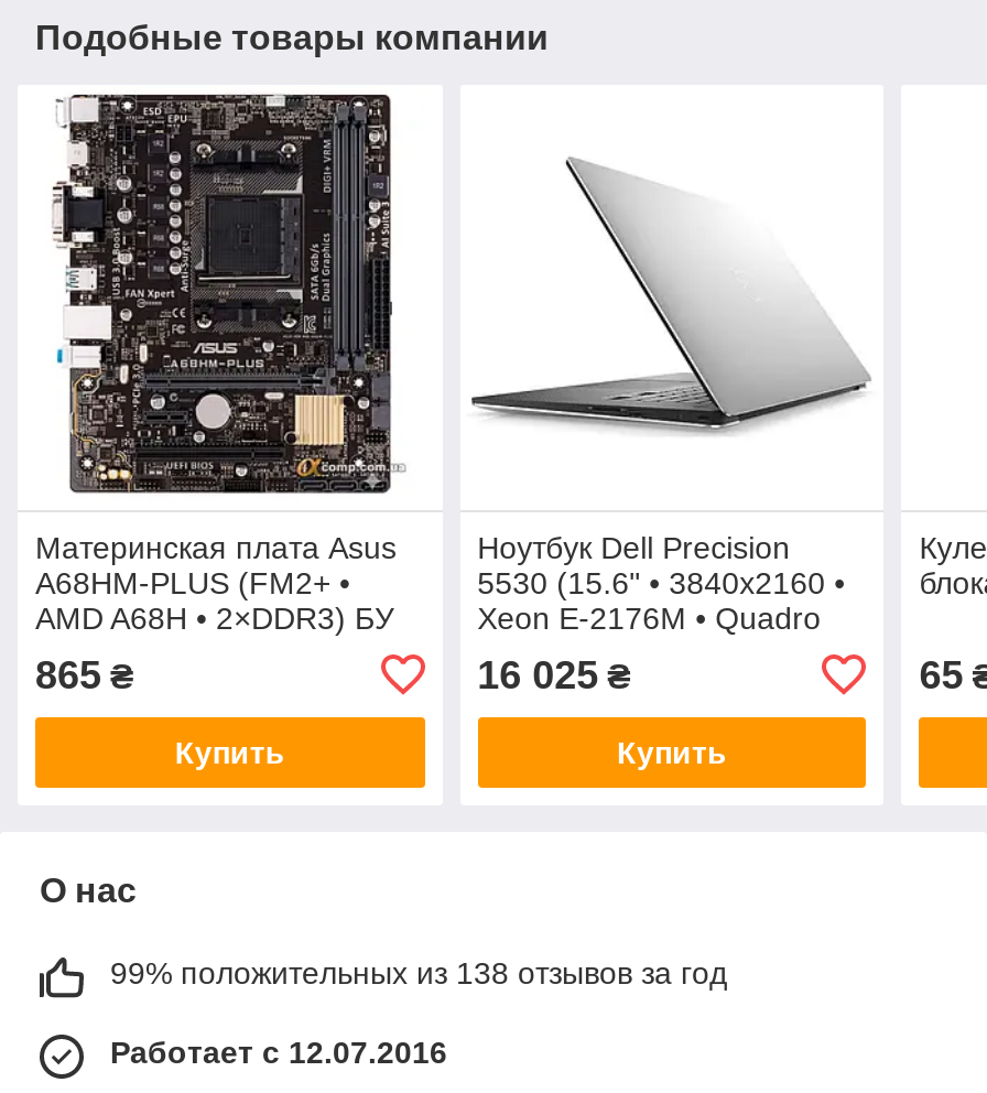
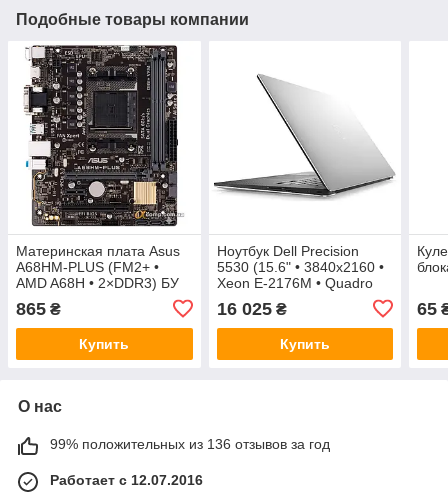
[110,955,727,990] 99% положительных из 138 отзывов за год -> [50,436,330,452] 99% положительных из 136 отзывов за год

